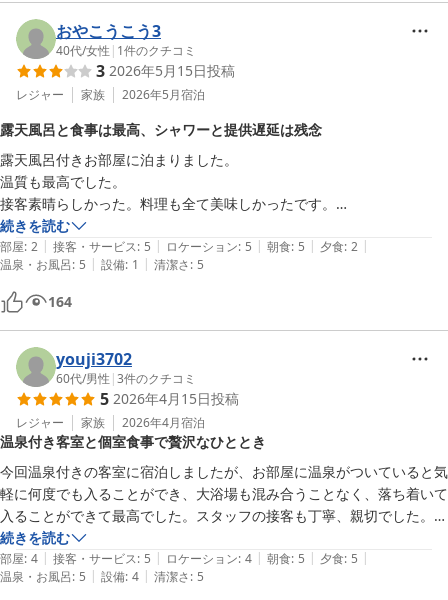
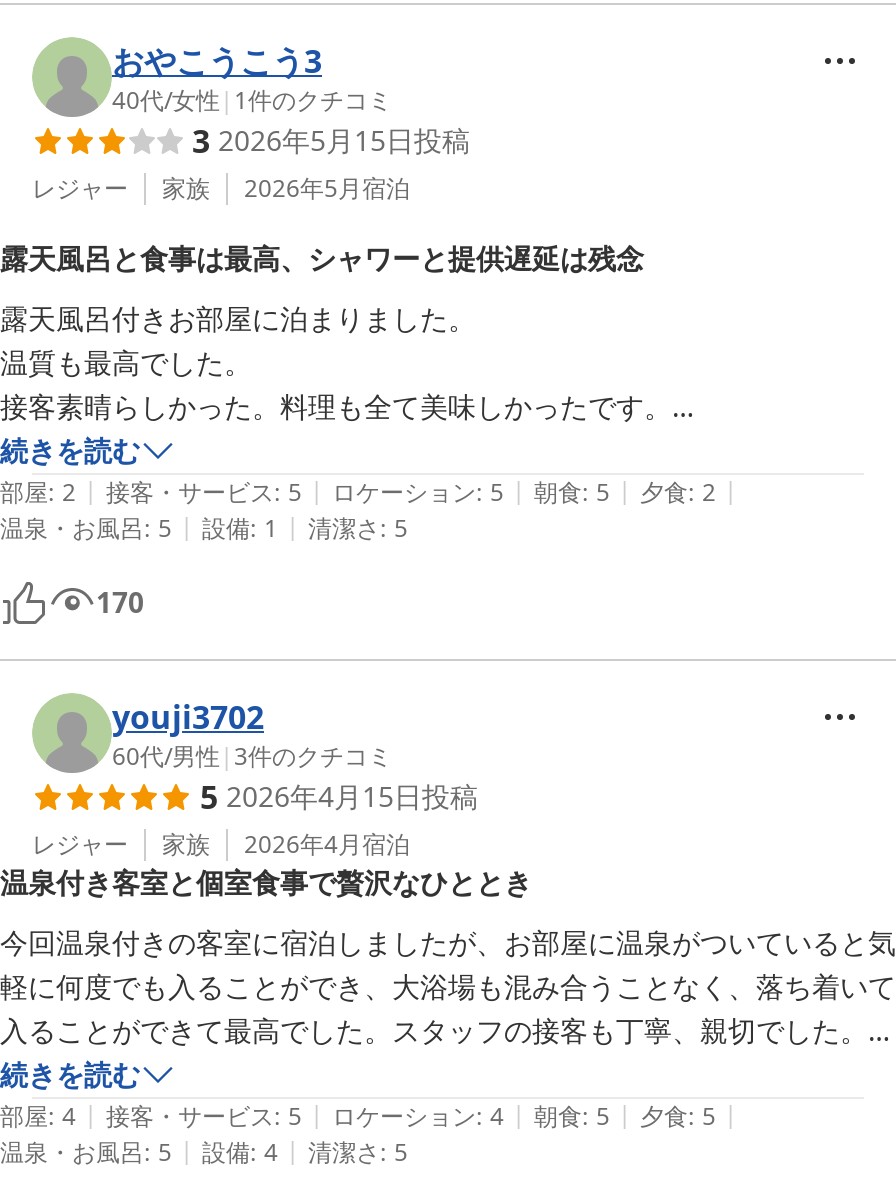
[48,292,72,311] 164 -> [96,583,144,621] 170

